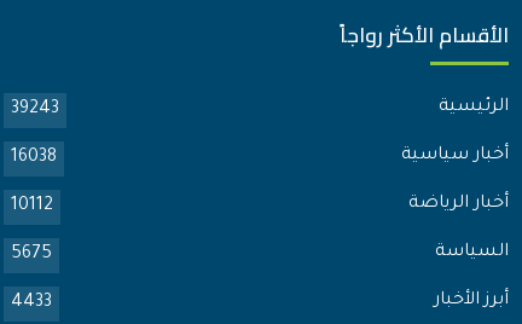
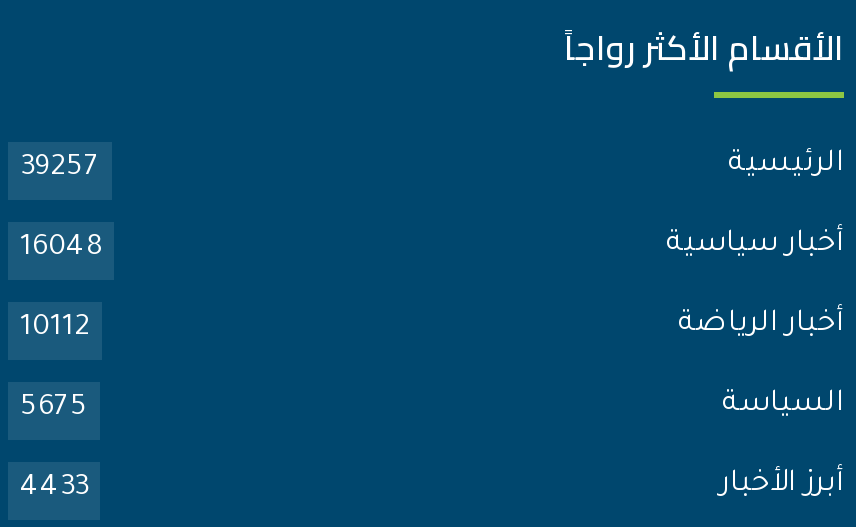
[11,100,59,119] 39243 -> [20,155,100,187] 39257
[11,148,57,168] 16038 -> [20,235,102,267] 16048

